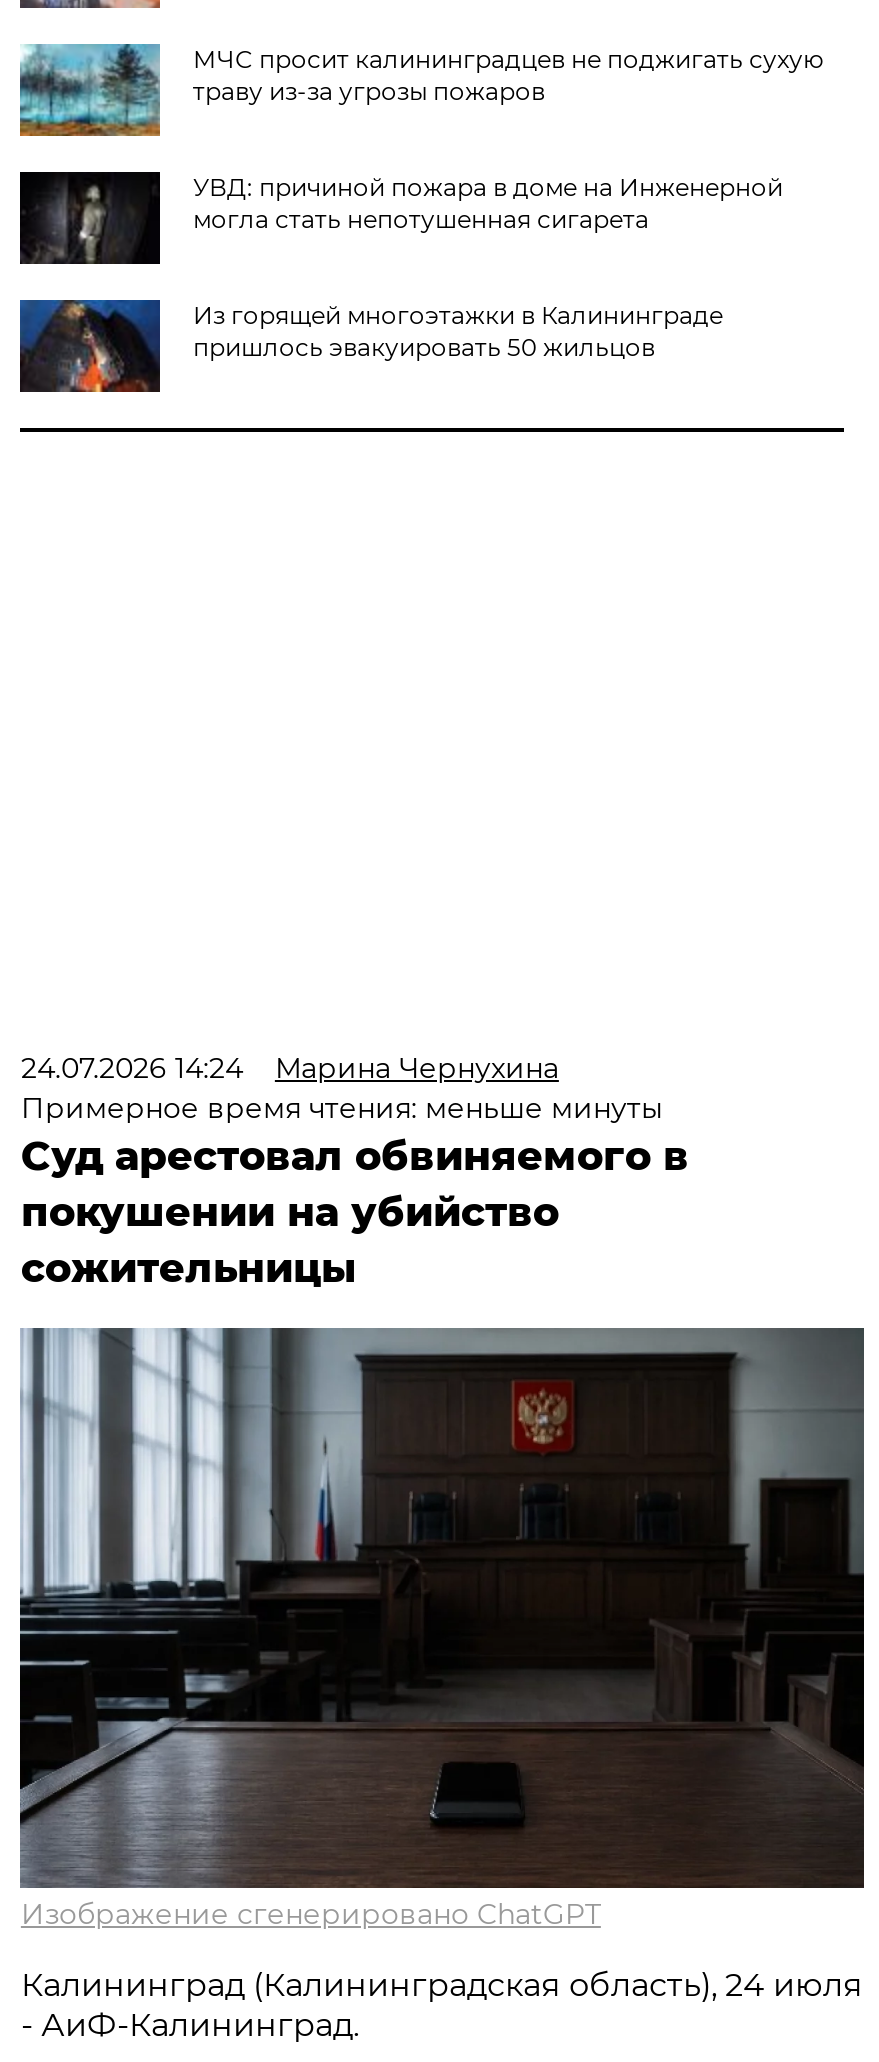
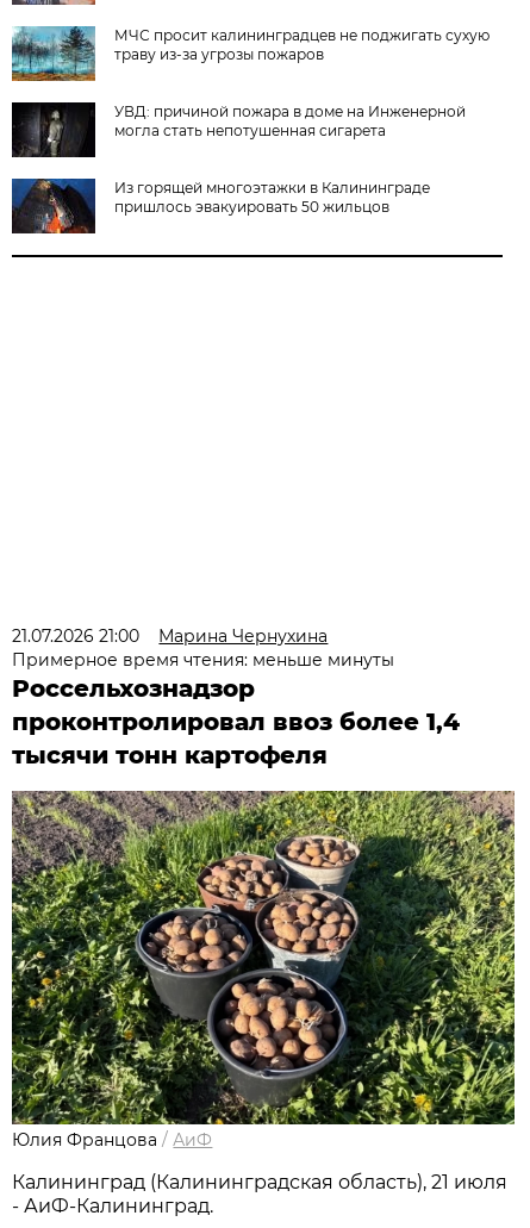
[21,1050,559,1086] 24.07.2026 14:24 Марина Чернухина -> [12,625,328,647] 21.07.2026 21:00 Марина Чернухина
[21,1132,689,1292] Суд арестовал обвиняемого в | покушении на убийство | сожительницы -> [12,674,460,769] Россельхознадзор | проконтролировал ввоз более 1,4 | тысячи тонн картофеля
[18,1326,866,1932] [image] | Изображение сгенерировано ChatGPT -> [11,790,516,1150] [image] | Юлия Францова / АиФ
[21,1966,863,2004] Калининград (Калининградская область), 24 июля -> [12,1171,508,1193] Калининград (Калининградская область), 21 июля

